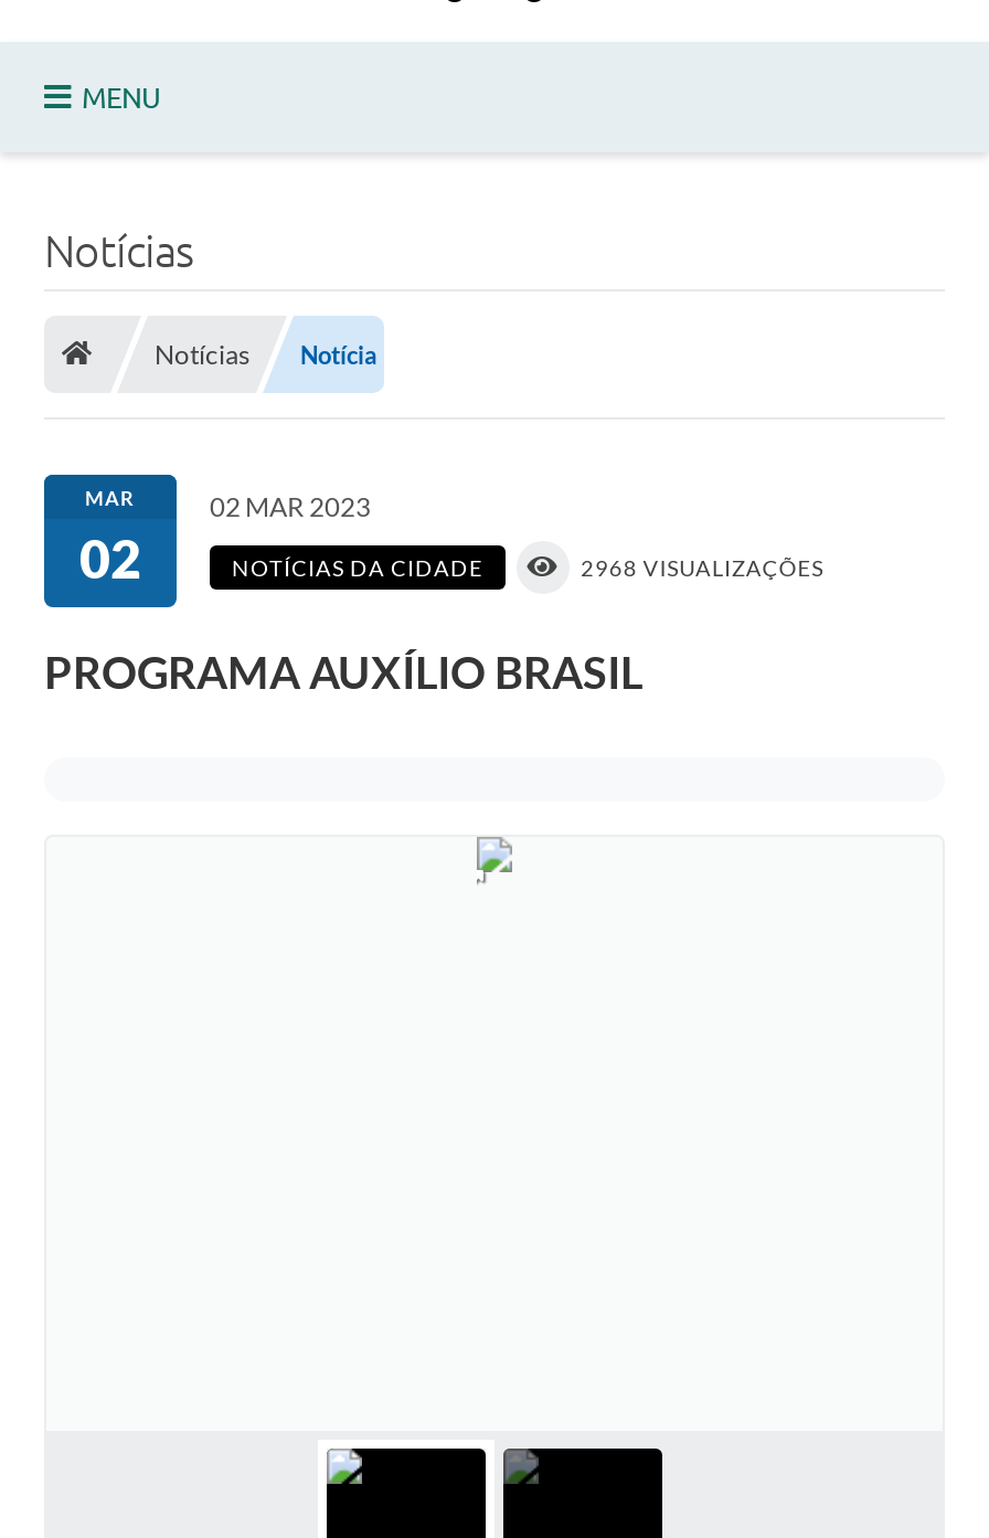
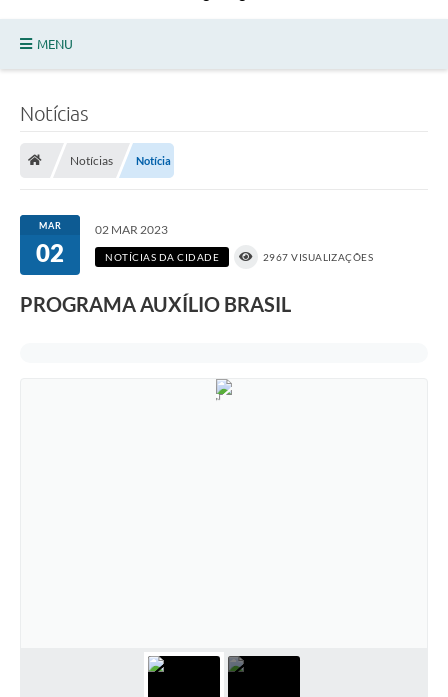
[581,555,824,581] 2968 VISUALIZAÇÕES -> [263,251,373,263] 2967 VISUALIZAÇÕES

